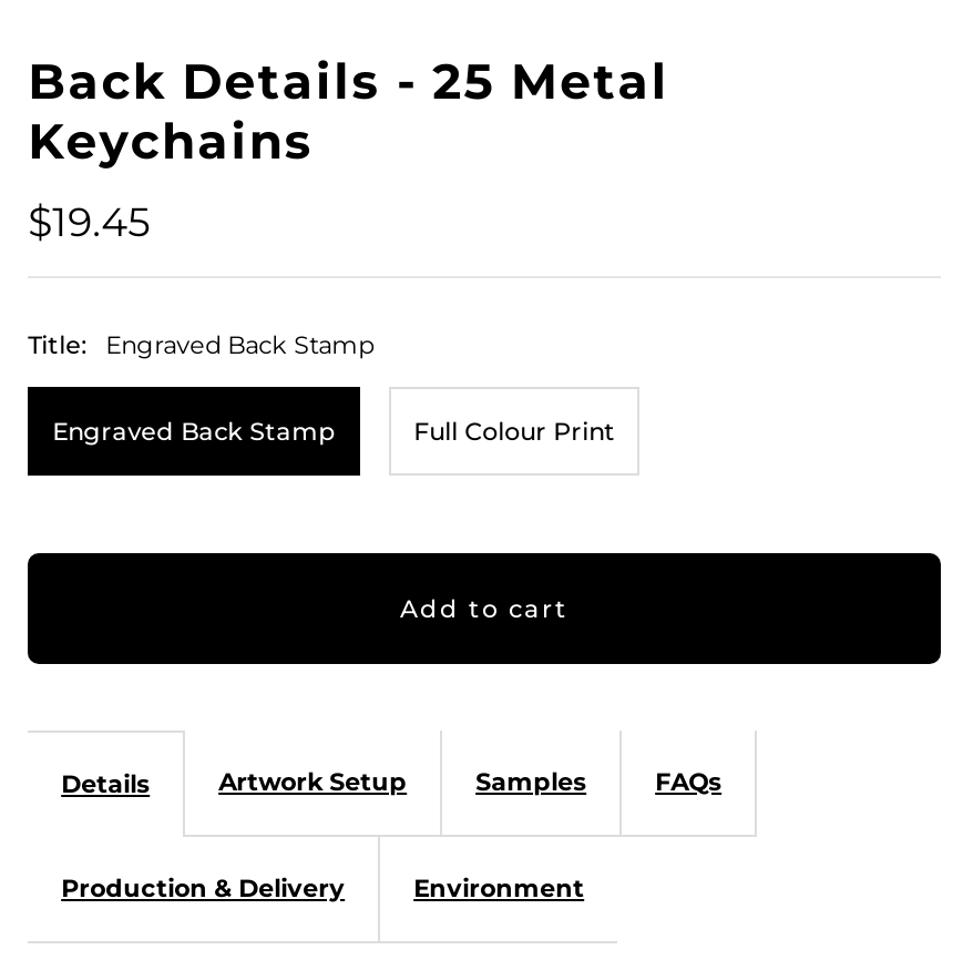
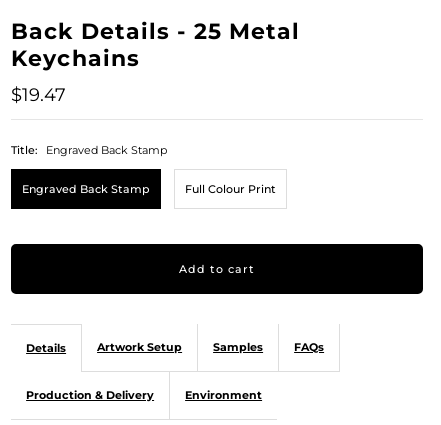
[28,198,150,247] $19.45 -> [11,84,66,106] $19.47

